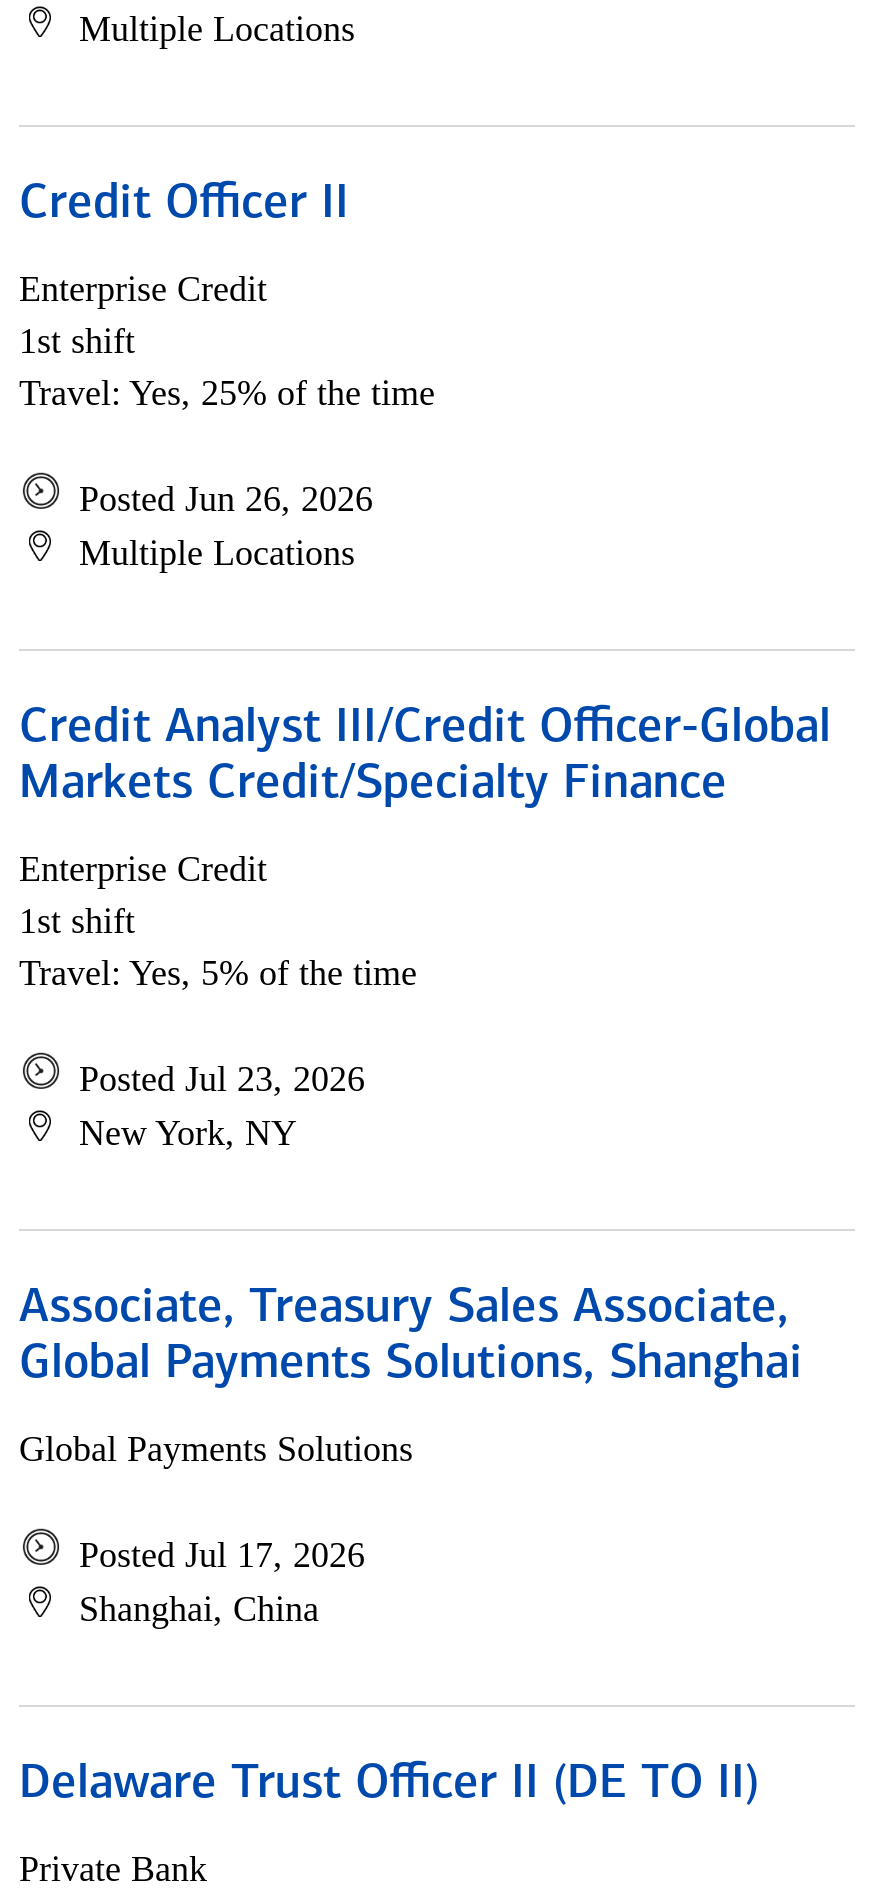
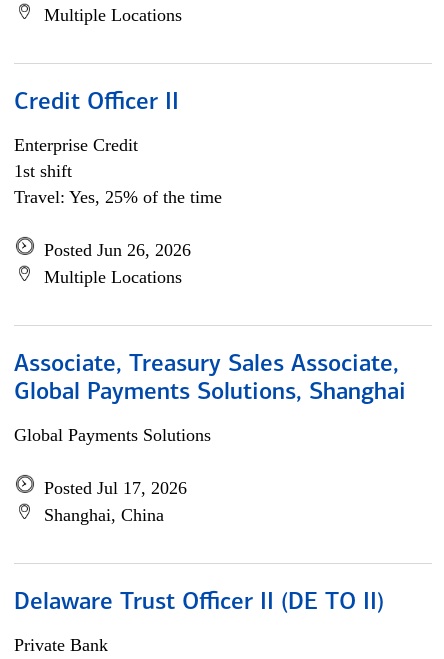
[19,705,831,1153] Credit Analyst III/Credit Officer-Global | Markets Credit/Specialty Finance | Enterprise Credit | 1st shift | Travel: Yes, 5% of the time | Posted Jul 23, 2026 | New York, NY -> none

